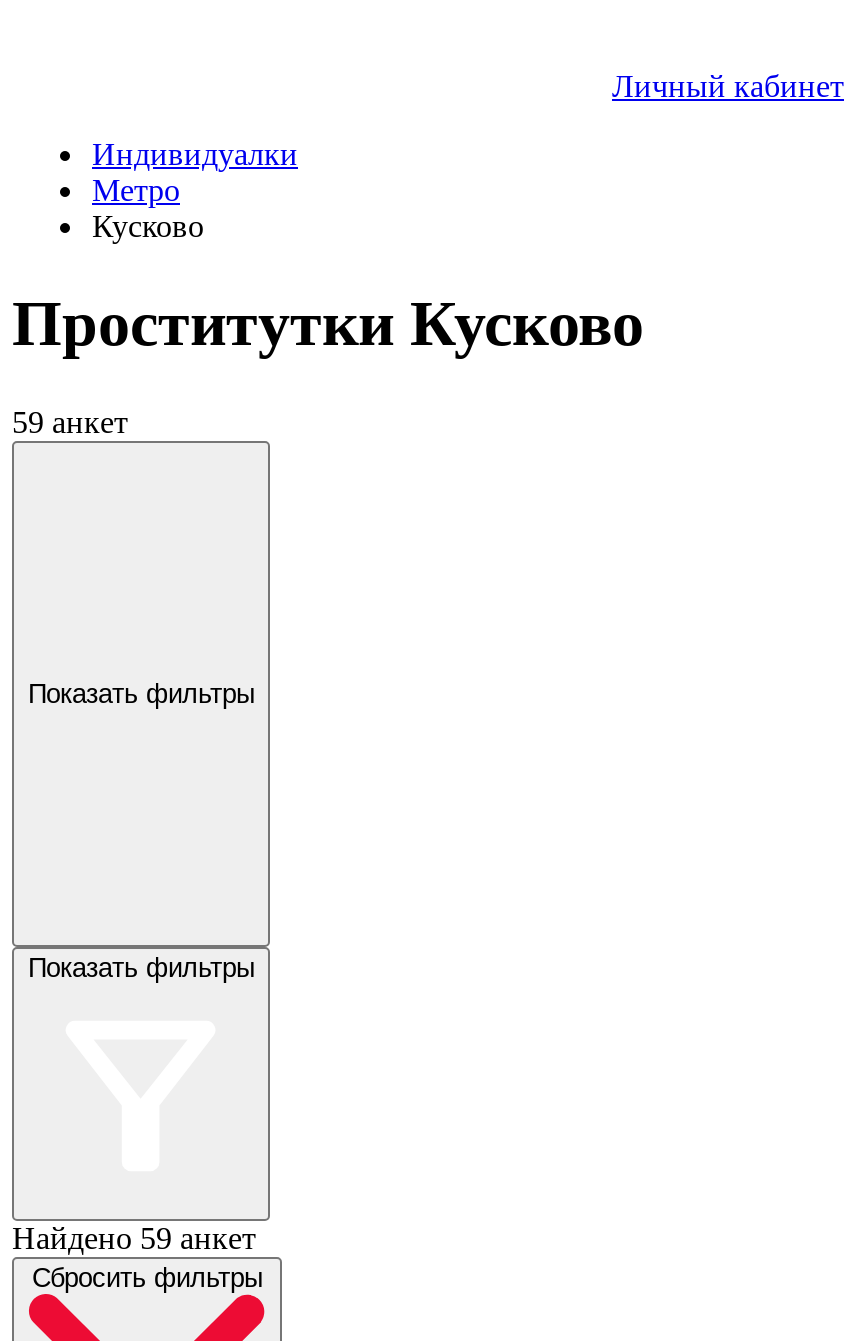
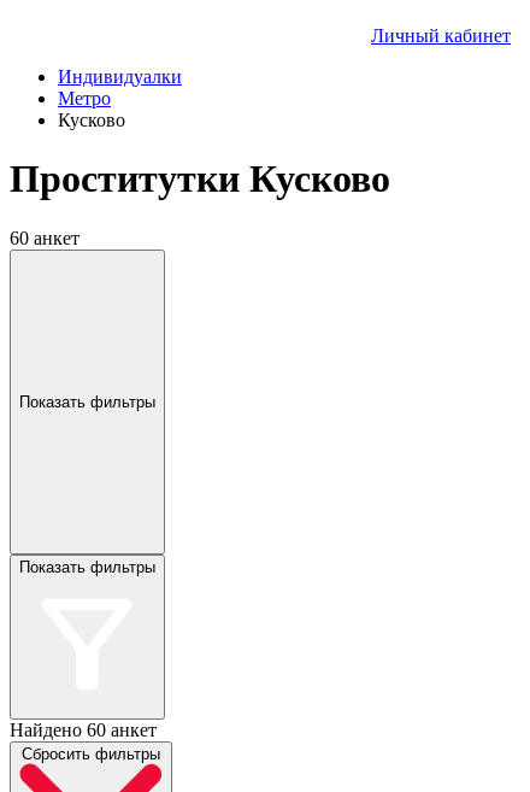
[12,405,128,439] 59 анкет -> [10,228,79,248] 60 анкет
[12,1221,256,1255] Найдено59 анкет -> [10,720,157,740] Найдено60 анкет

